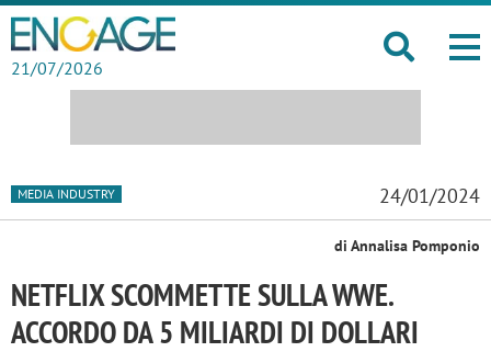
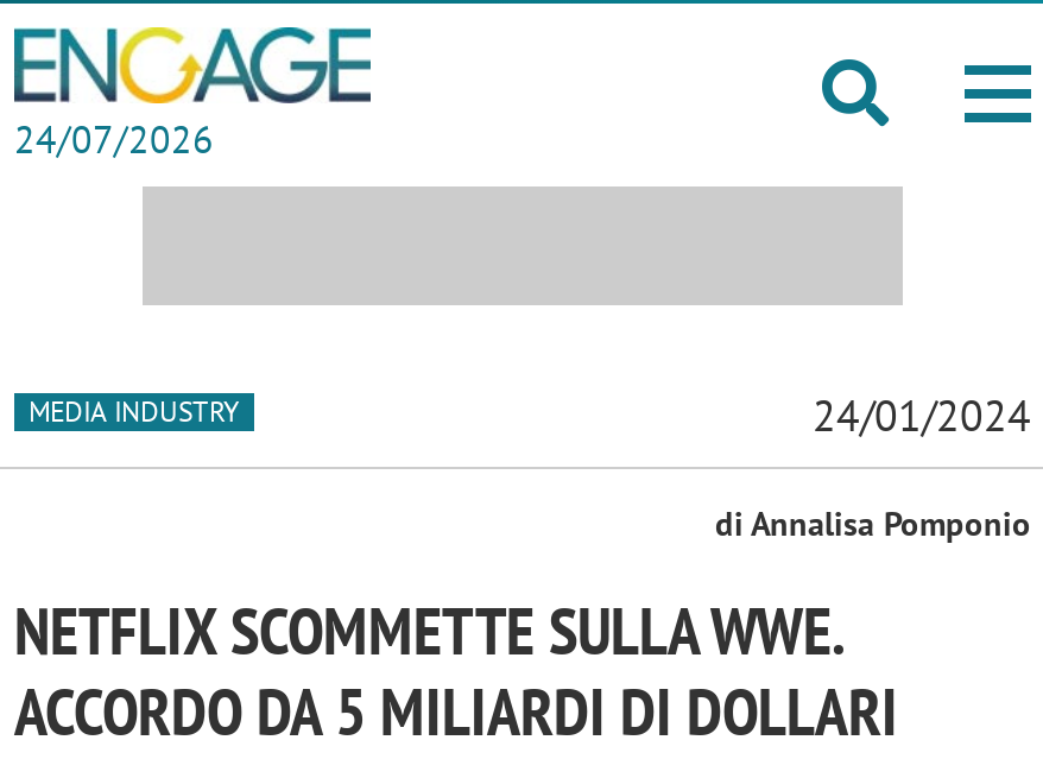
[11,57,103,79] 21/07/2026 -> [14,115,214,162] 24/07/2026

